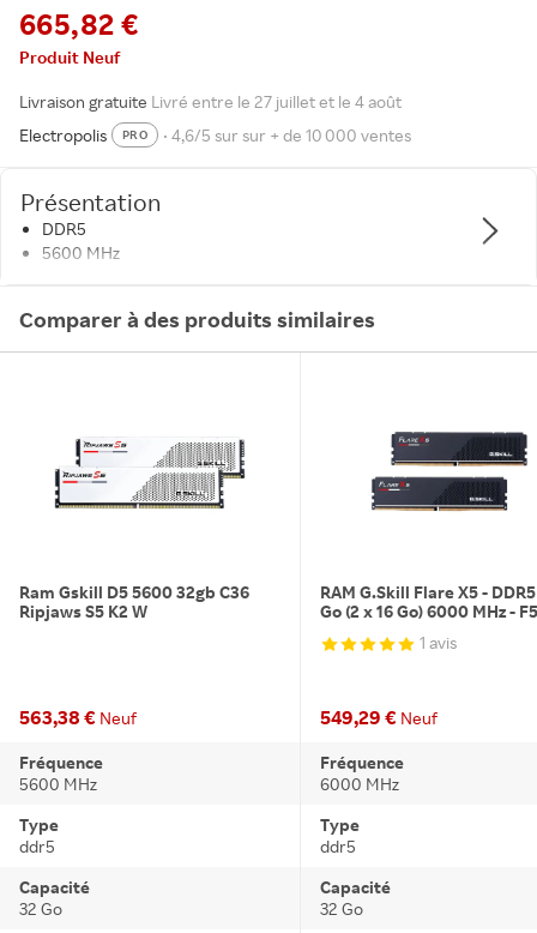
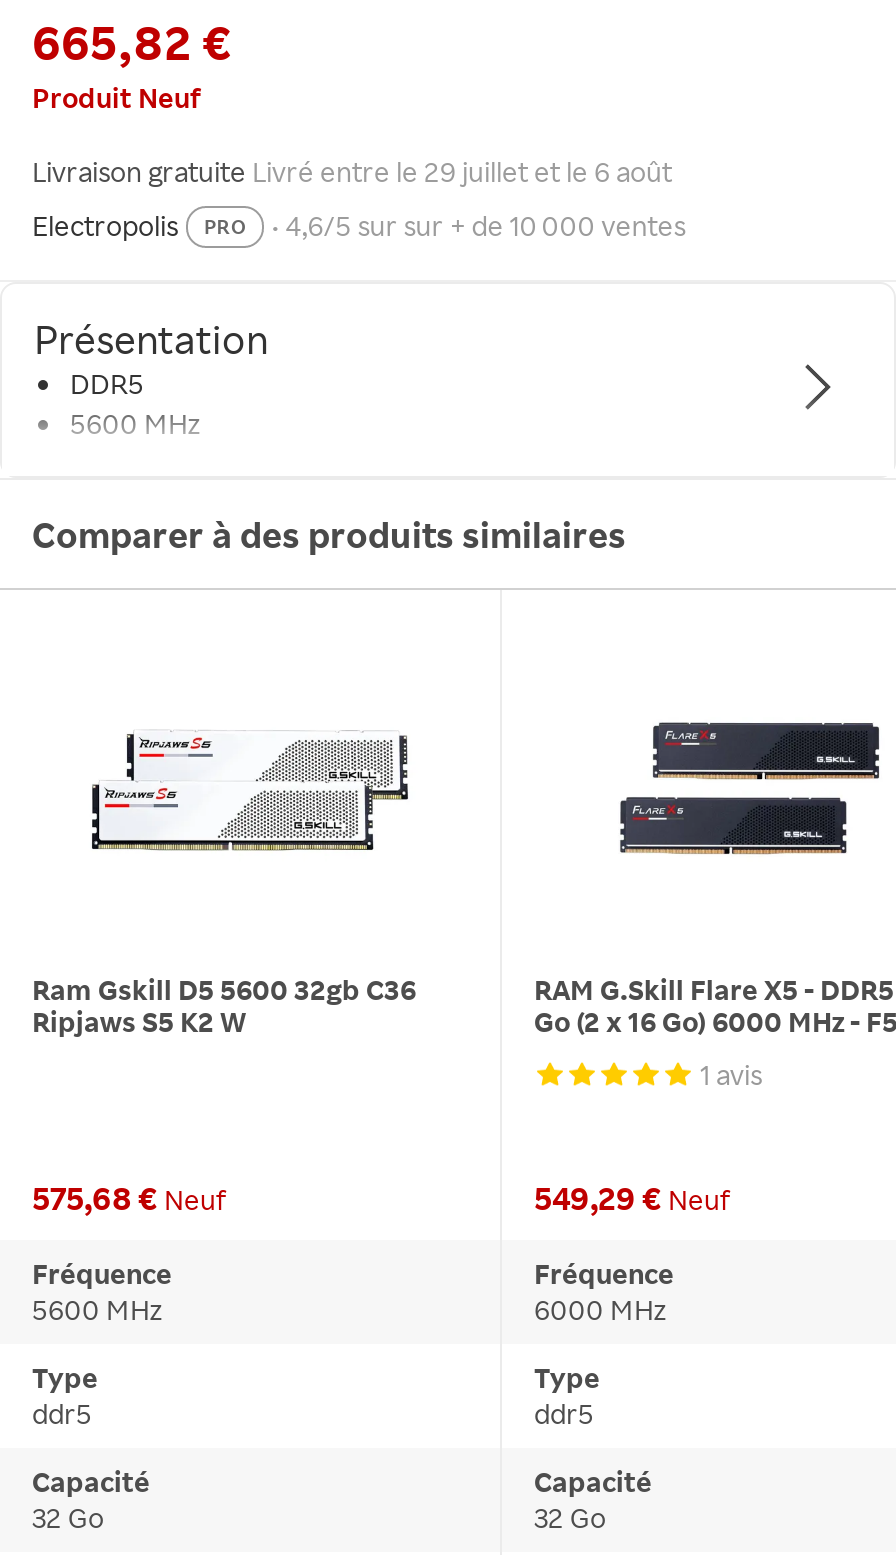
[19,92,402,112] Livraison gratuite Livré entre le 27 juillet et le 4 août -> [32,153,672,187] Livraison gratuite Livré entre le 29 juillet et le 6 août
[19,706,137,729] 563,38 € Neuf -> [32,1177,226,1217] 575,68 € Neuf

